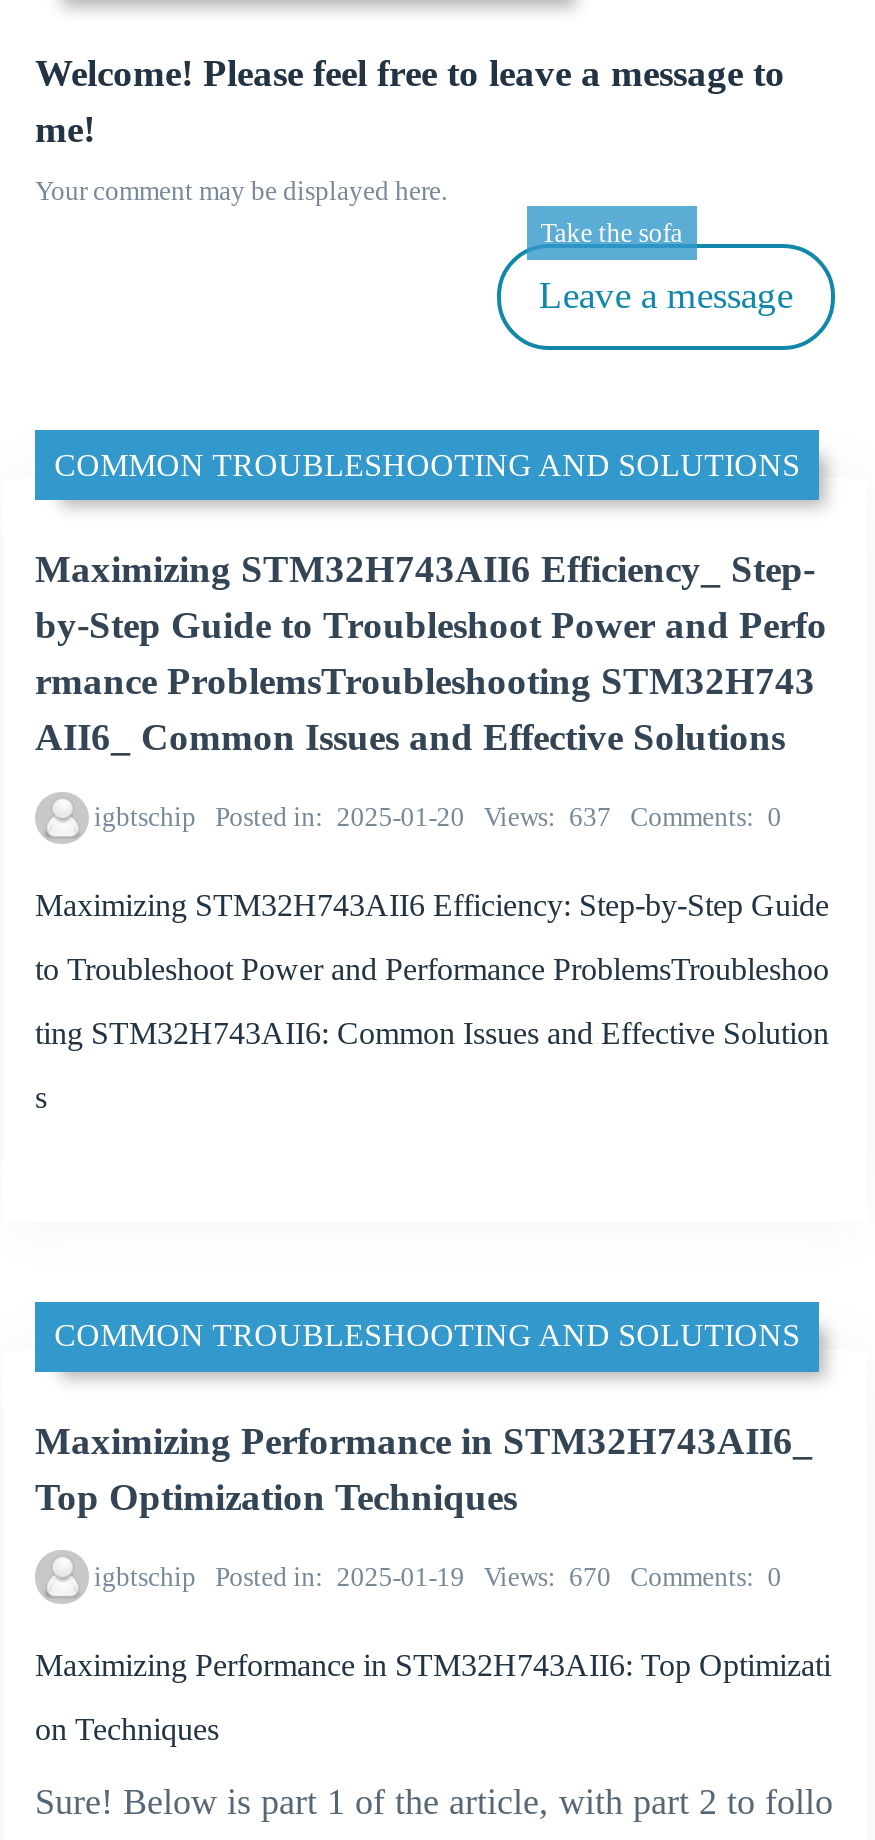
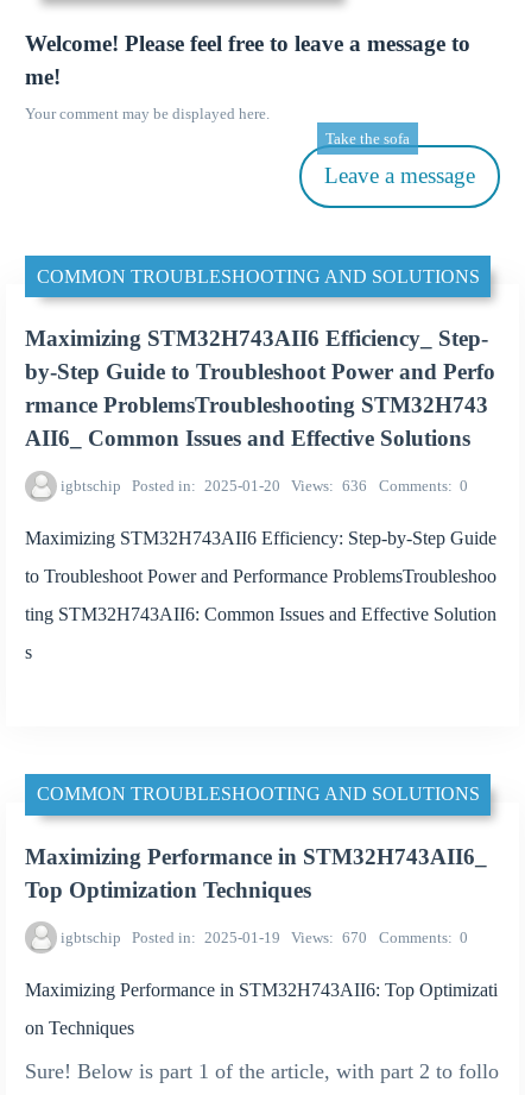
[94,803,782,833] igbtschip Posted in 2025-01-20 Views 637 Comments 0 -> [60,477,468,495] igbtschip Posted in 2025-01-20 Views 636 Comments 0

